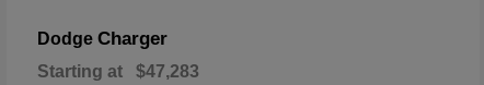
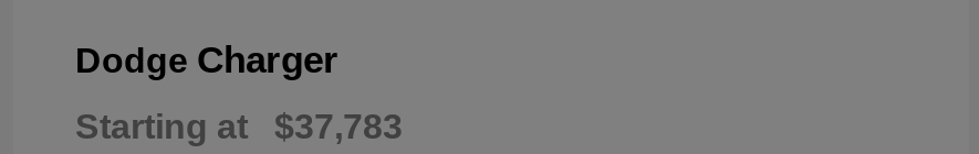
[37,62,199,80] Starting at $47,283 -> [75,107,403,144] Starting at $37,783

